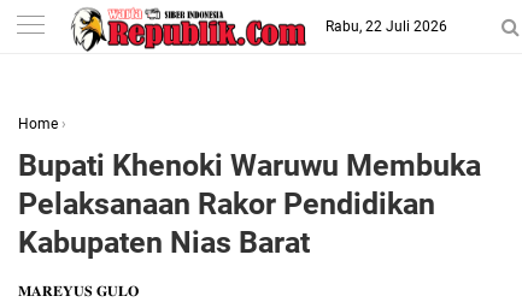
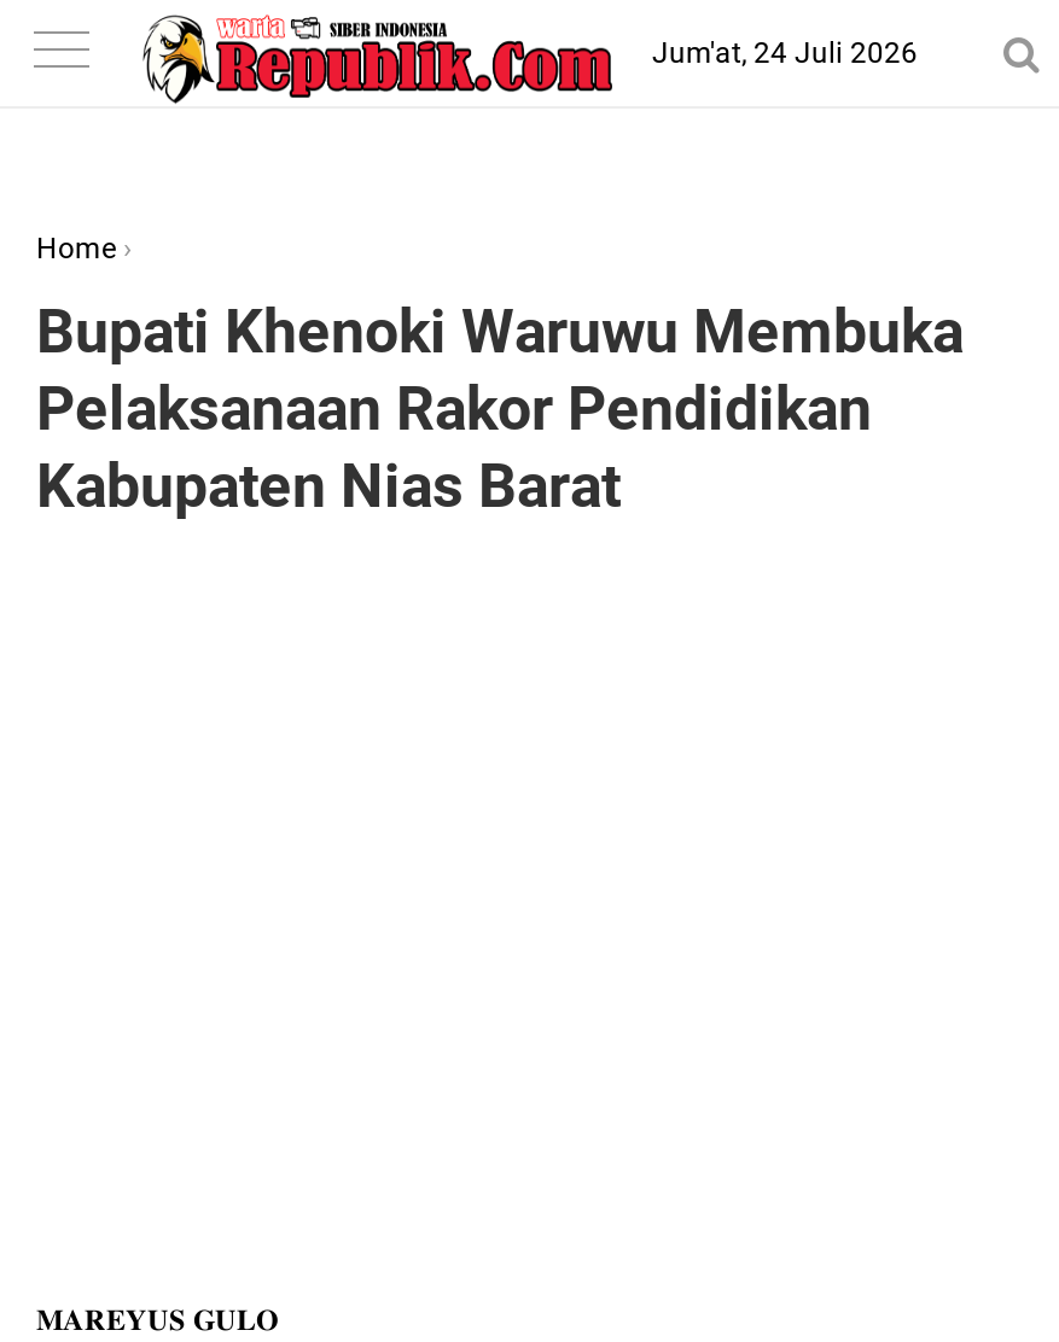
[325,18,447,35] Rabu, 22 Juli 2026 -> [652,36,918,70] Jum'at, 24 Juli 2026

